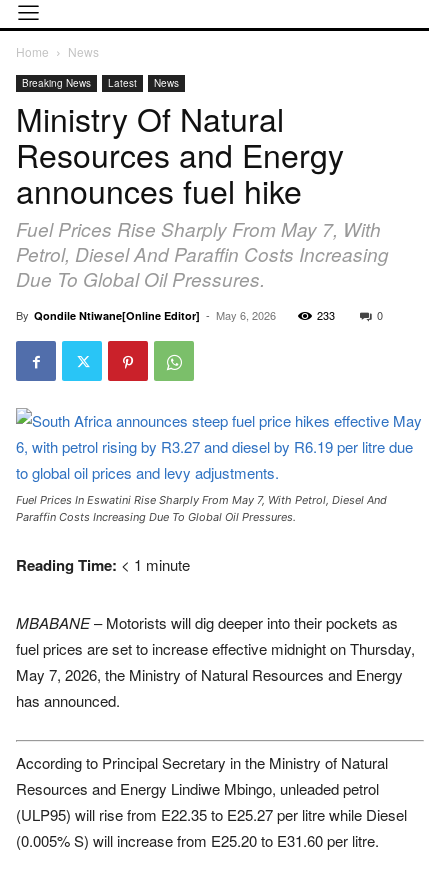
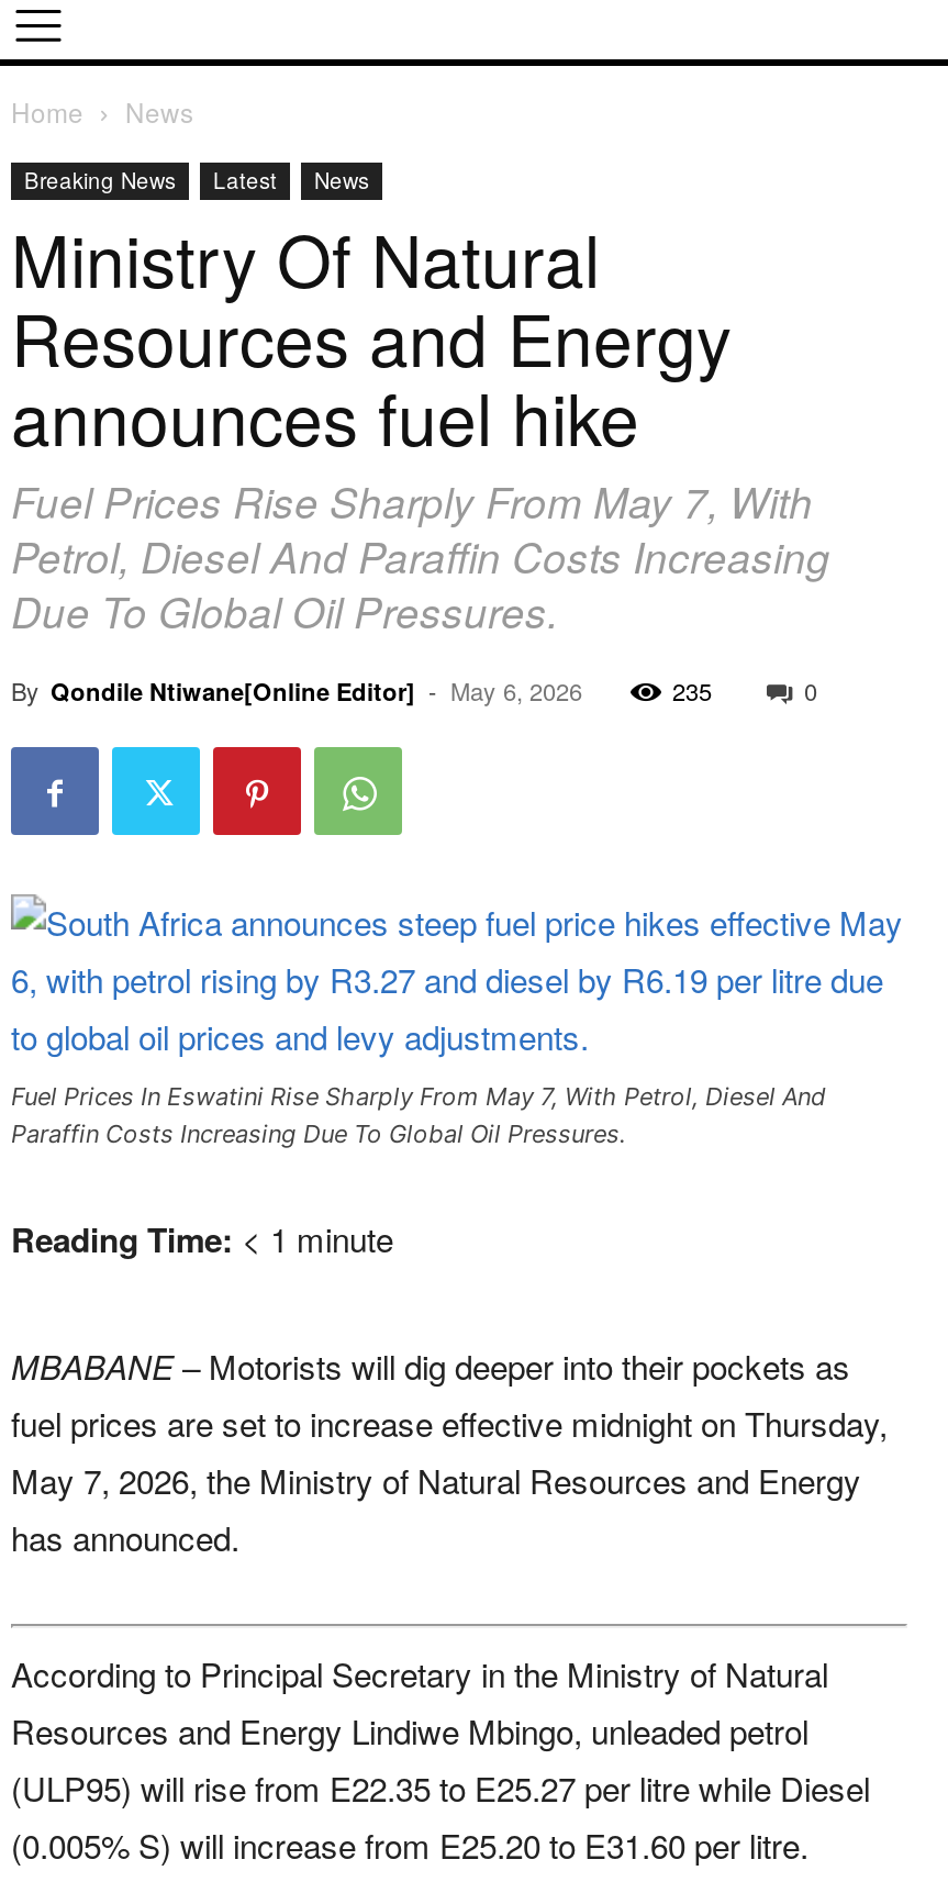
[317,307,335,323] 233 -> [672,672,712,708] 235

